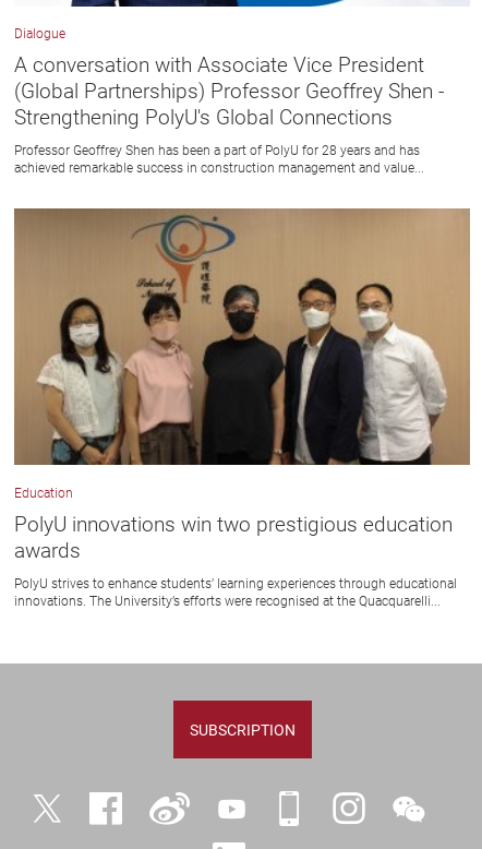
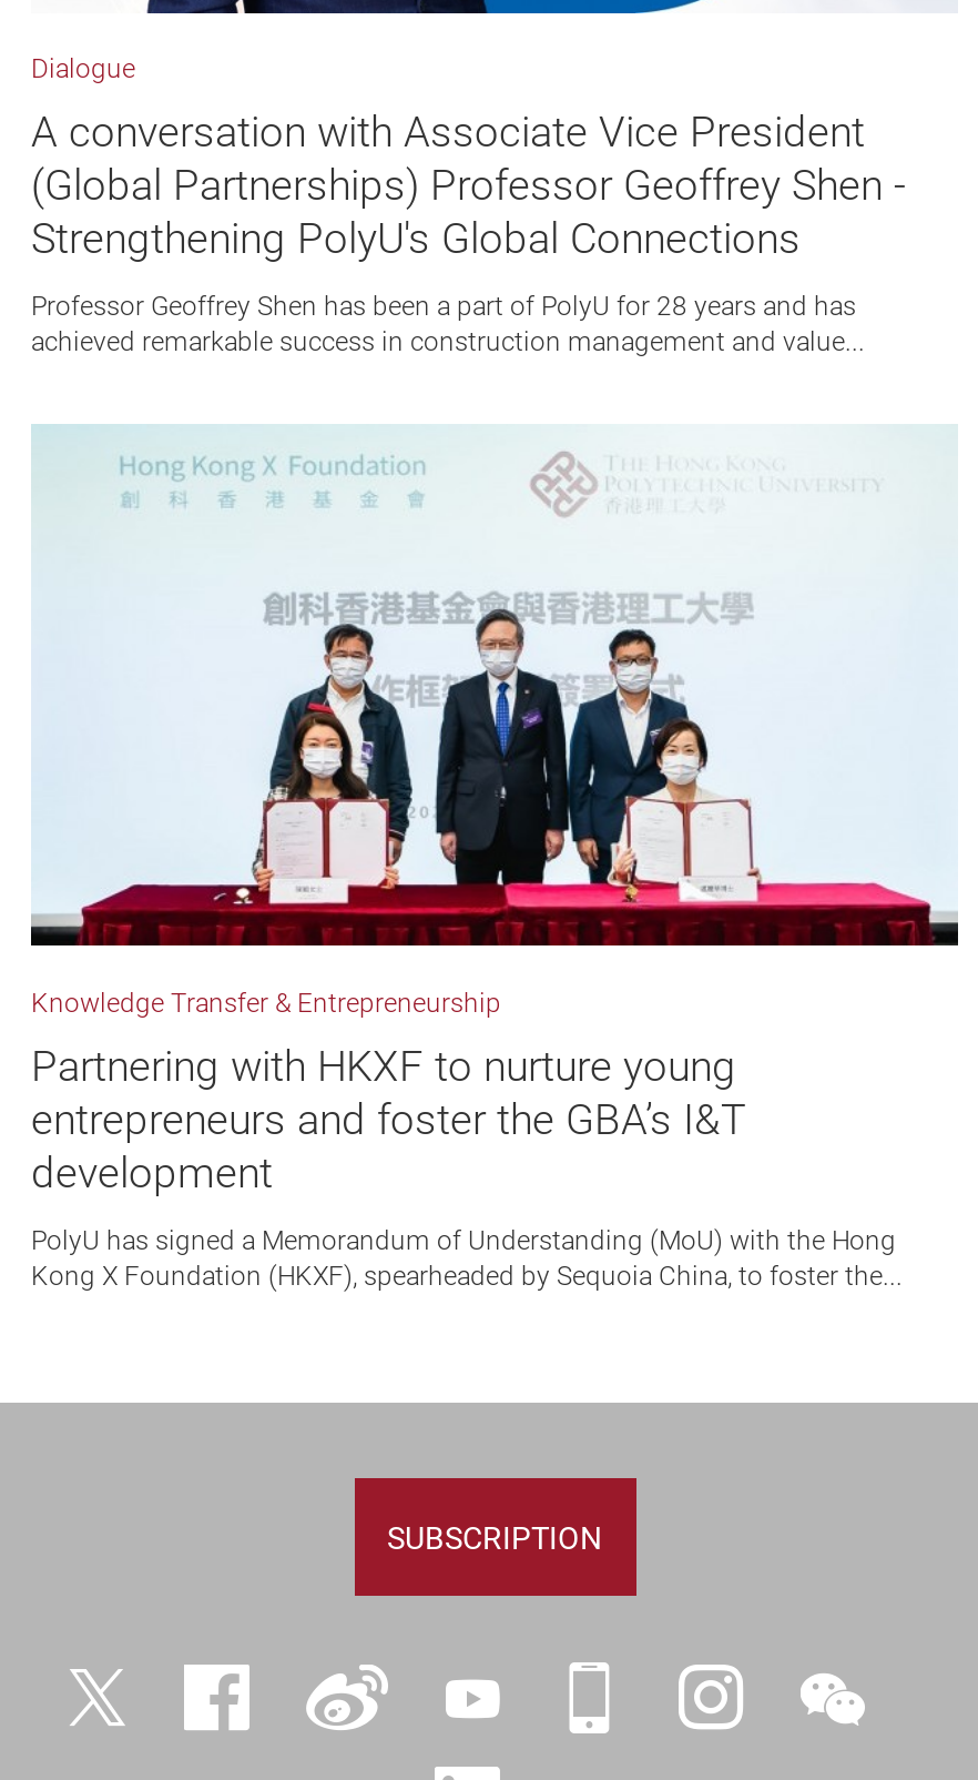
[13,207,471,501] [image] | Education -> [29,424,960,1019] [image] | Knowledge Transfer & Entrepreneurship
[14,513,453,563] PolyU innovations win two prestigious education | awards -> [31,1043,745,1199] Partnering with HKXF to nurture young | entrepreneurs and foster the GBA’s I&T | development
[14,576,457,609] PolyU strives to enhance students’ learning experiences through educational | innovations. The University’s efforts were recognised at the Quacquarelli... -> [31,1225,903,1292] PolyU has signed a Memorandum of Understanding (MoU) with the Hong | Kong X Foundation (HKXF), spearheaded by Sequoia China, to foster the...

